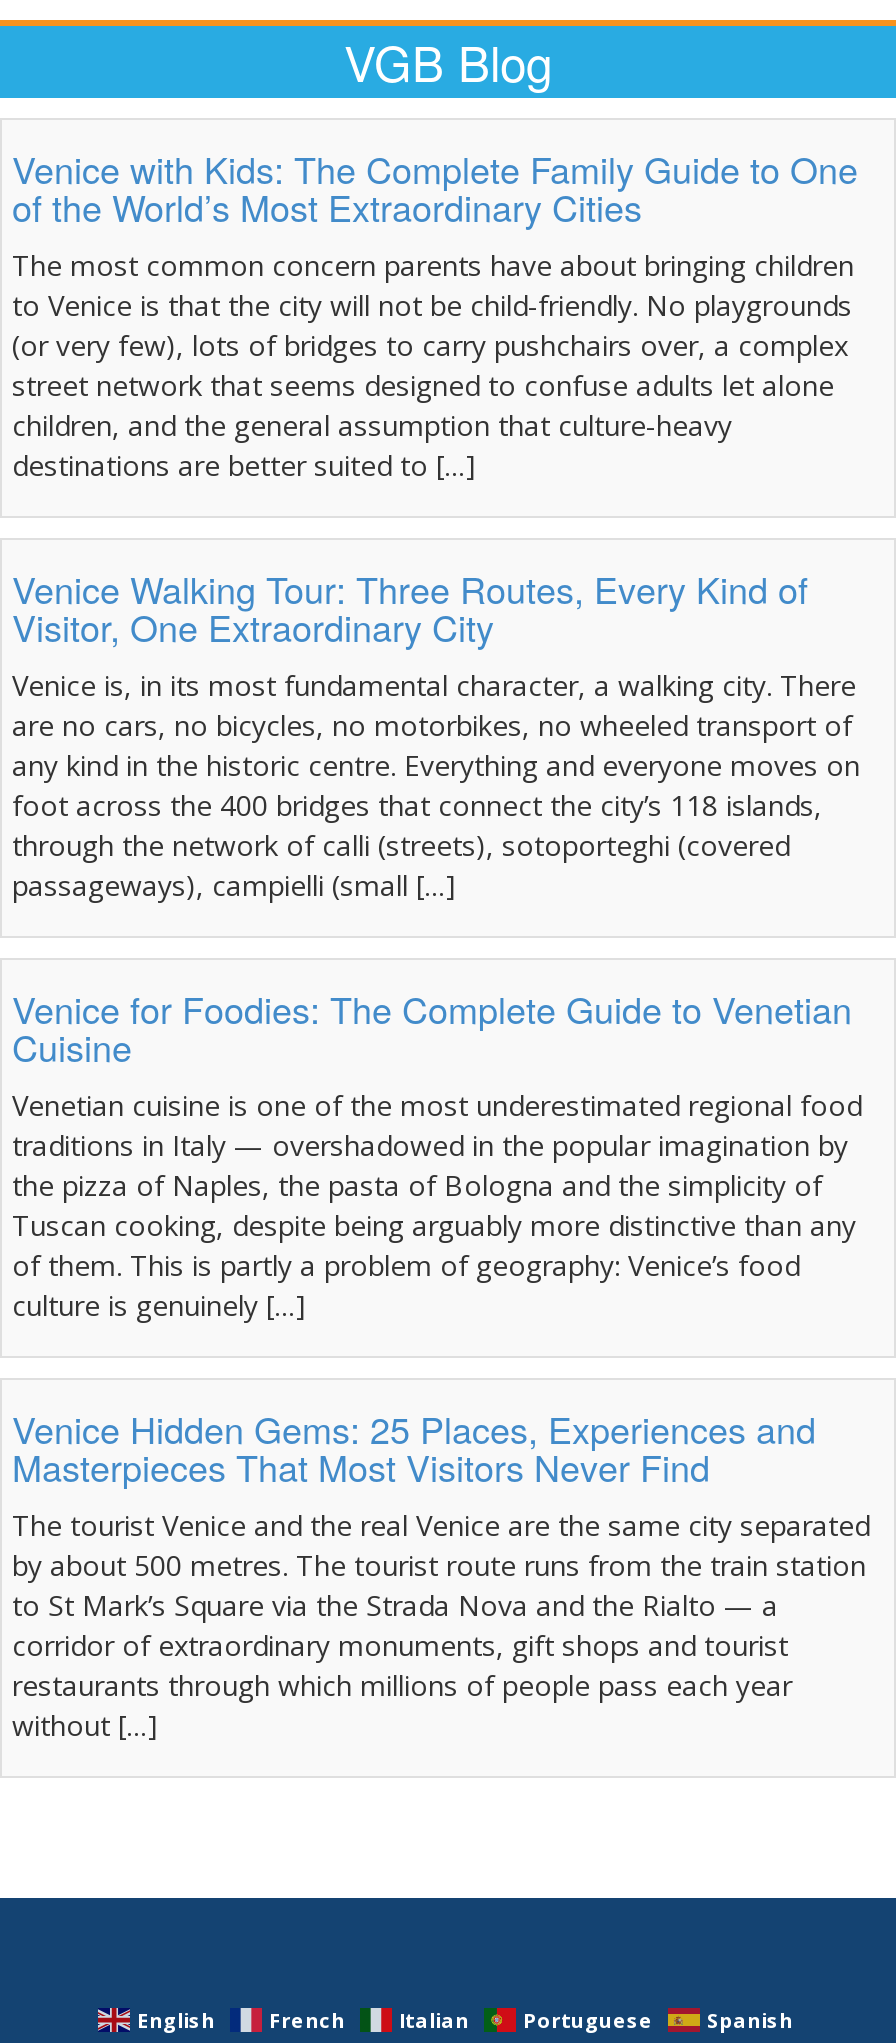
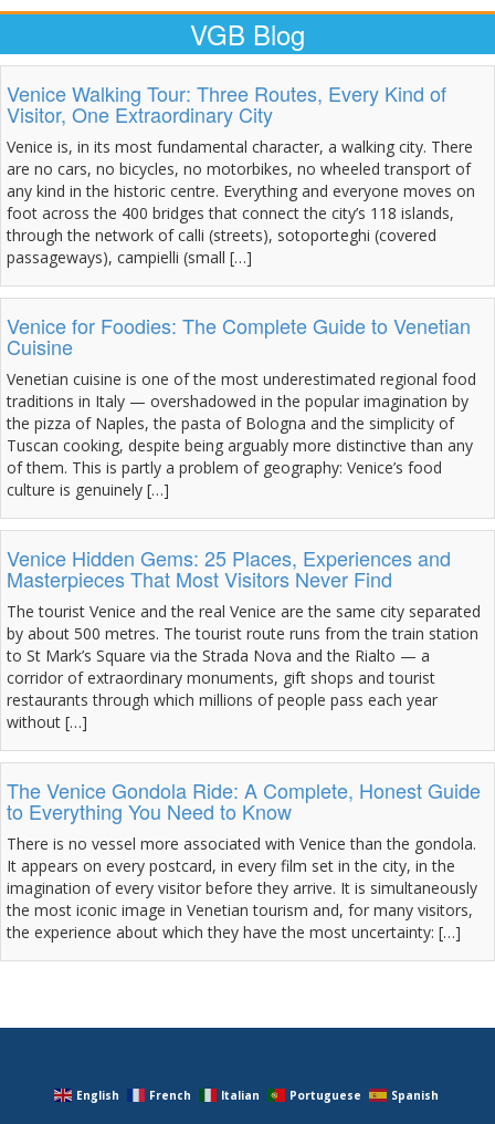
[12,142,858,484] Venice with Kids: The Complete Family Guide to One | of the World’s Most Extraordinary Cities | The most common concern parents have about bringing children | to Venice is that the city will not be child-friendly. No playgrounds | (or very few), lots of bridges to carry pushchairs over, a complex | street network that seems designed to confuse adults let alone | children, and the general assumption that culture-heavy | destinations are better suited to […] -> none
moved [12,562,870,1744] -> [7,79,481,732]: Venice Walking Tour: Three Routes, Every Kind of | Visitor, One Extraordinary City | Venice is, in its most fundamental character, a walking city. There | ... | restaurants through which millions of people pass each year | without […]
none -> [7,776,481,943] The Venice Gondola Ride: A Complete, Honest Guide | to Everything You Need to Know | There is no vessel more associated with Venice than the gondola. | It appears on every postcard, in every film set in the city, in the | imagination of every visitor before they arrive. It is simultaneously | the most iconic image in Venetian tourism and, for many visitors, | the experience about which they have the most uncertainty: […]

